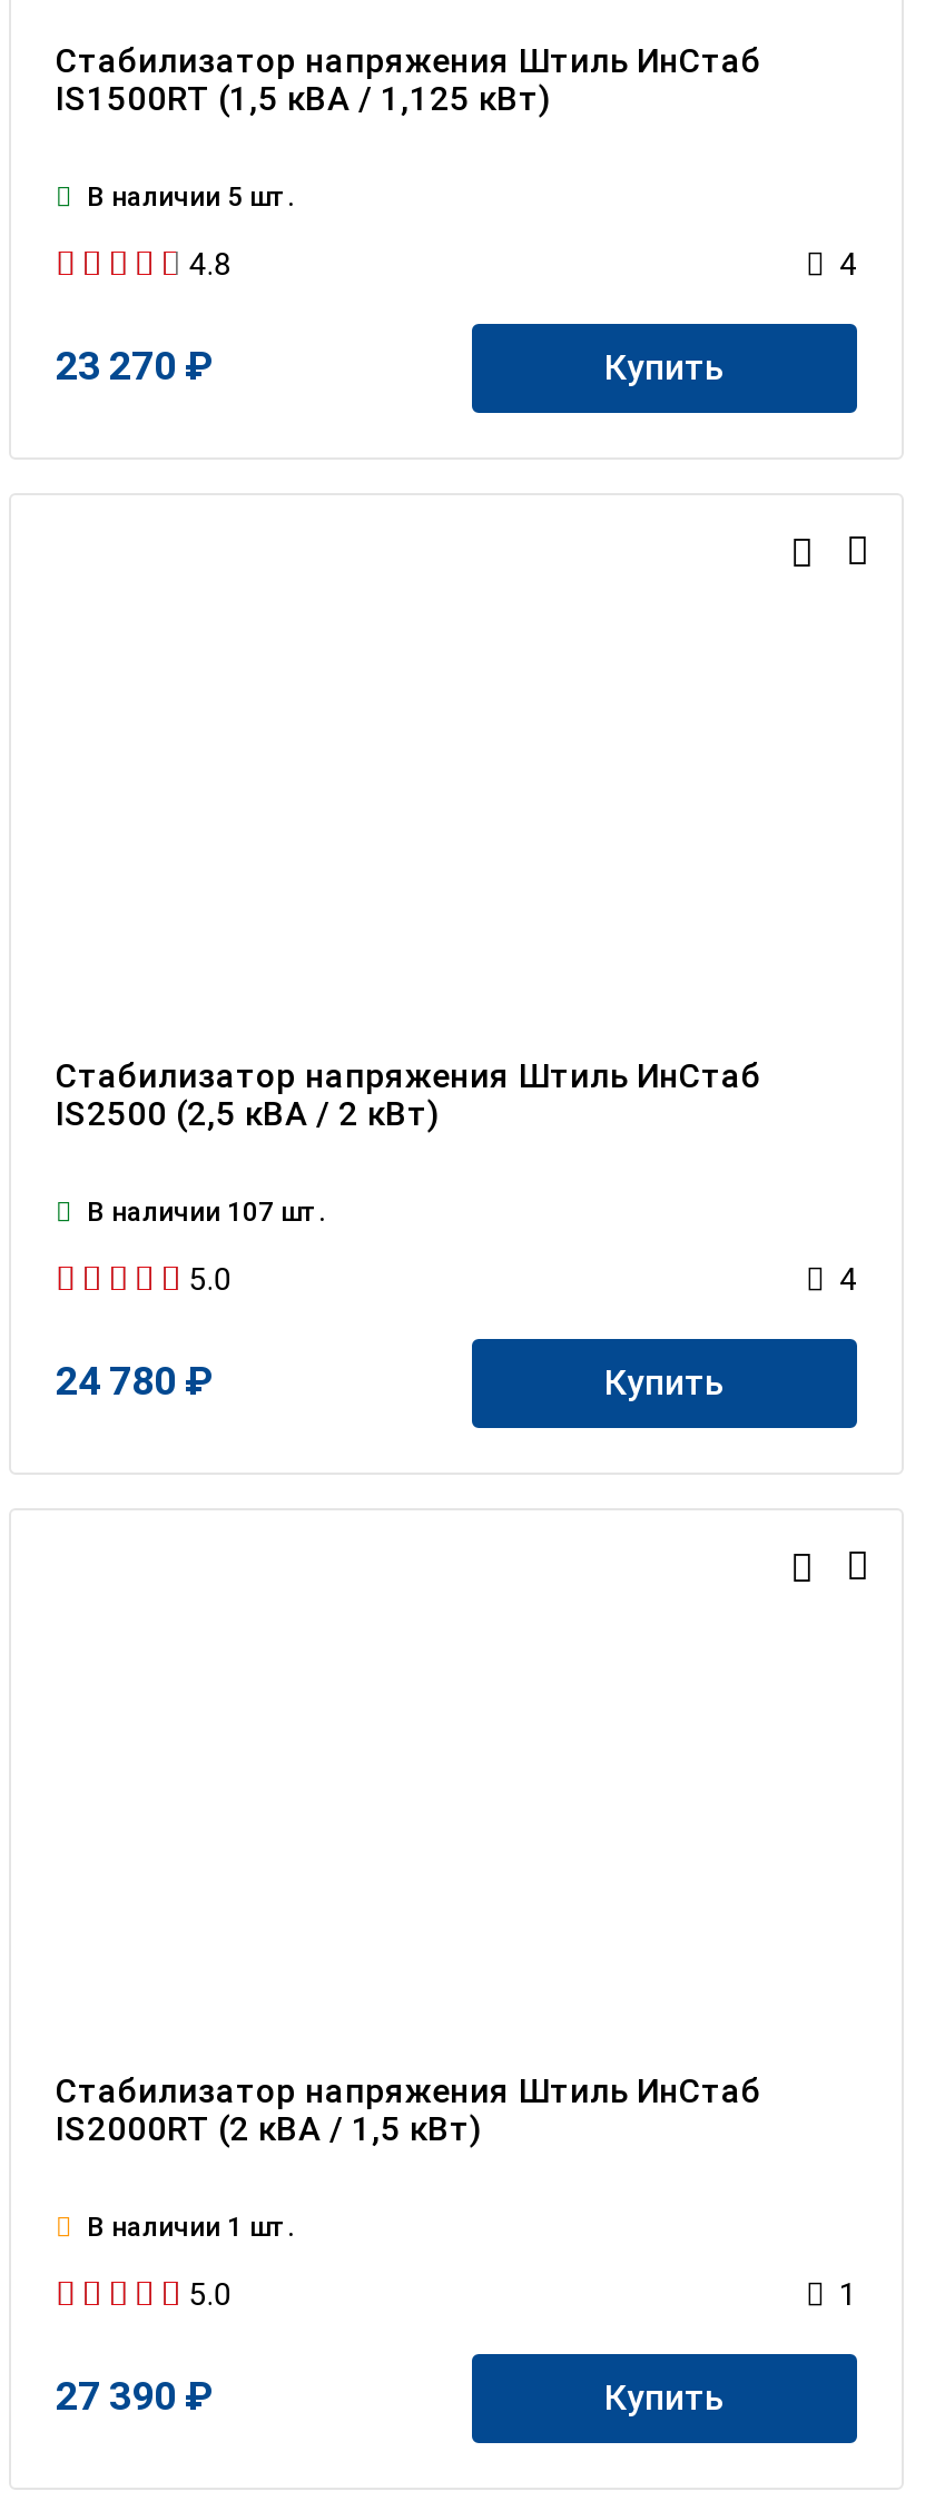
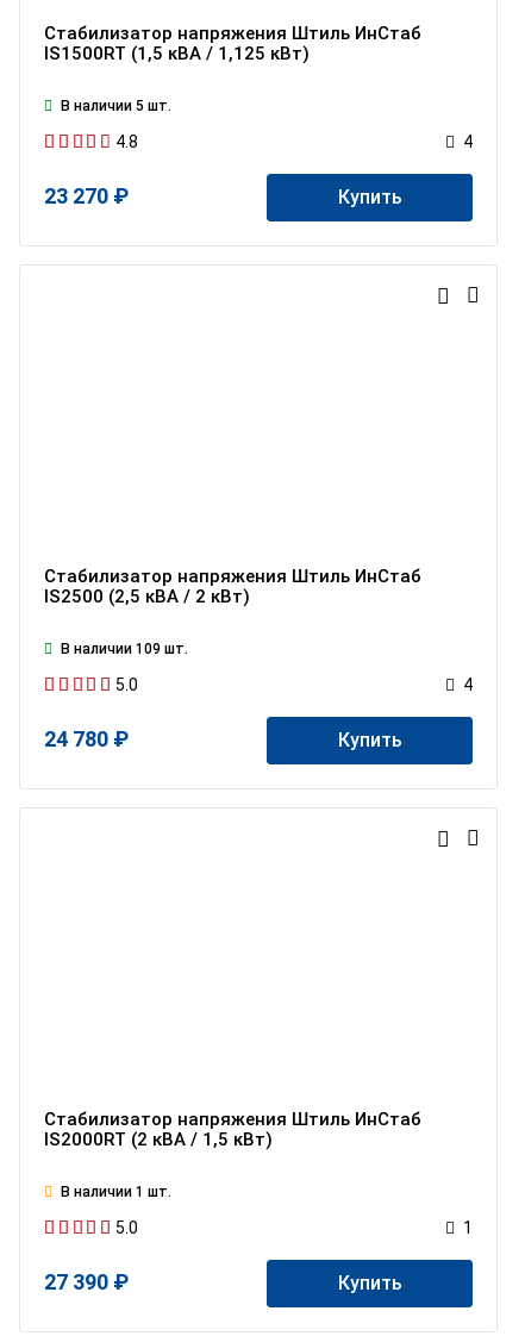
[87,1195,325,1227] В наличии 107 шт. -> [61,640,188,657] В наличии 109 шт.

